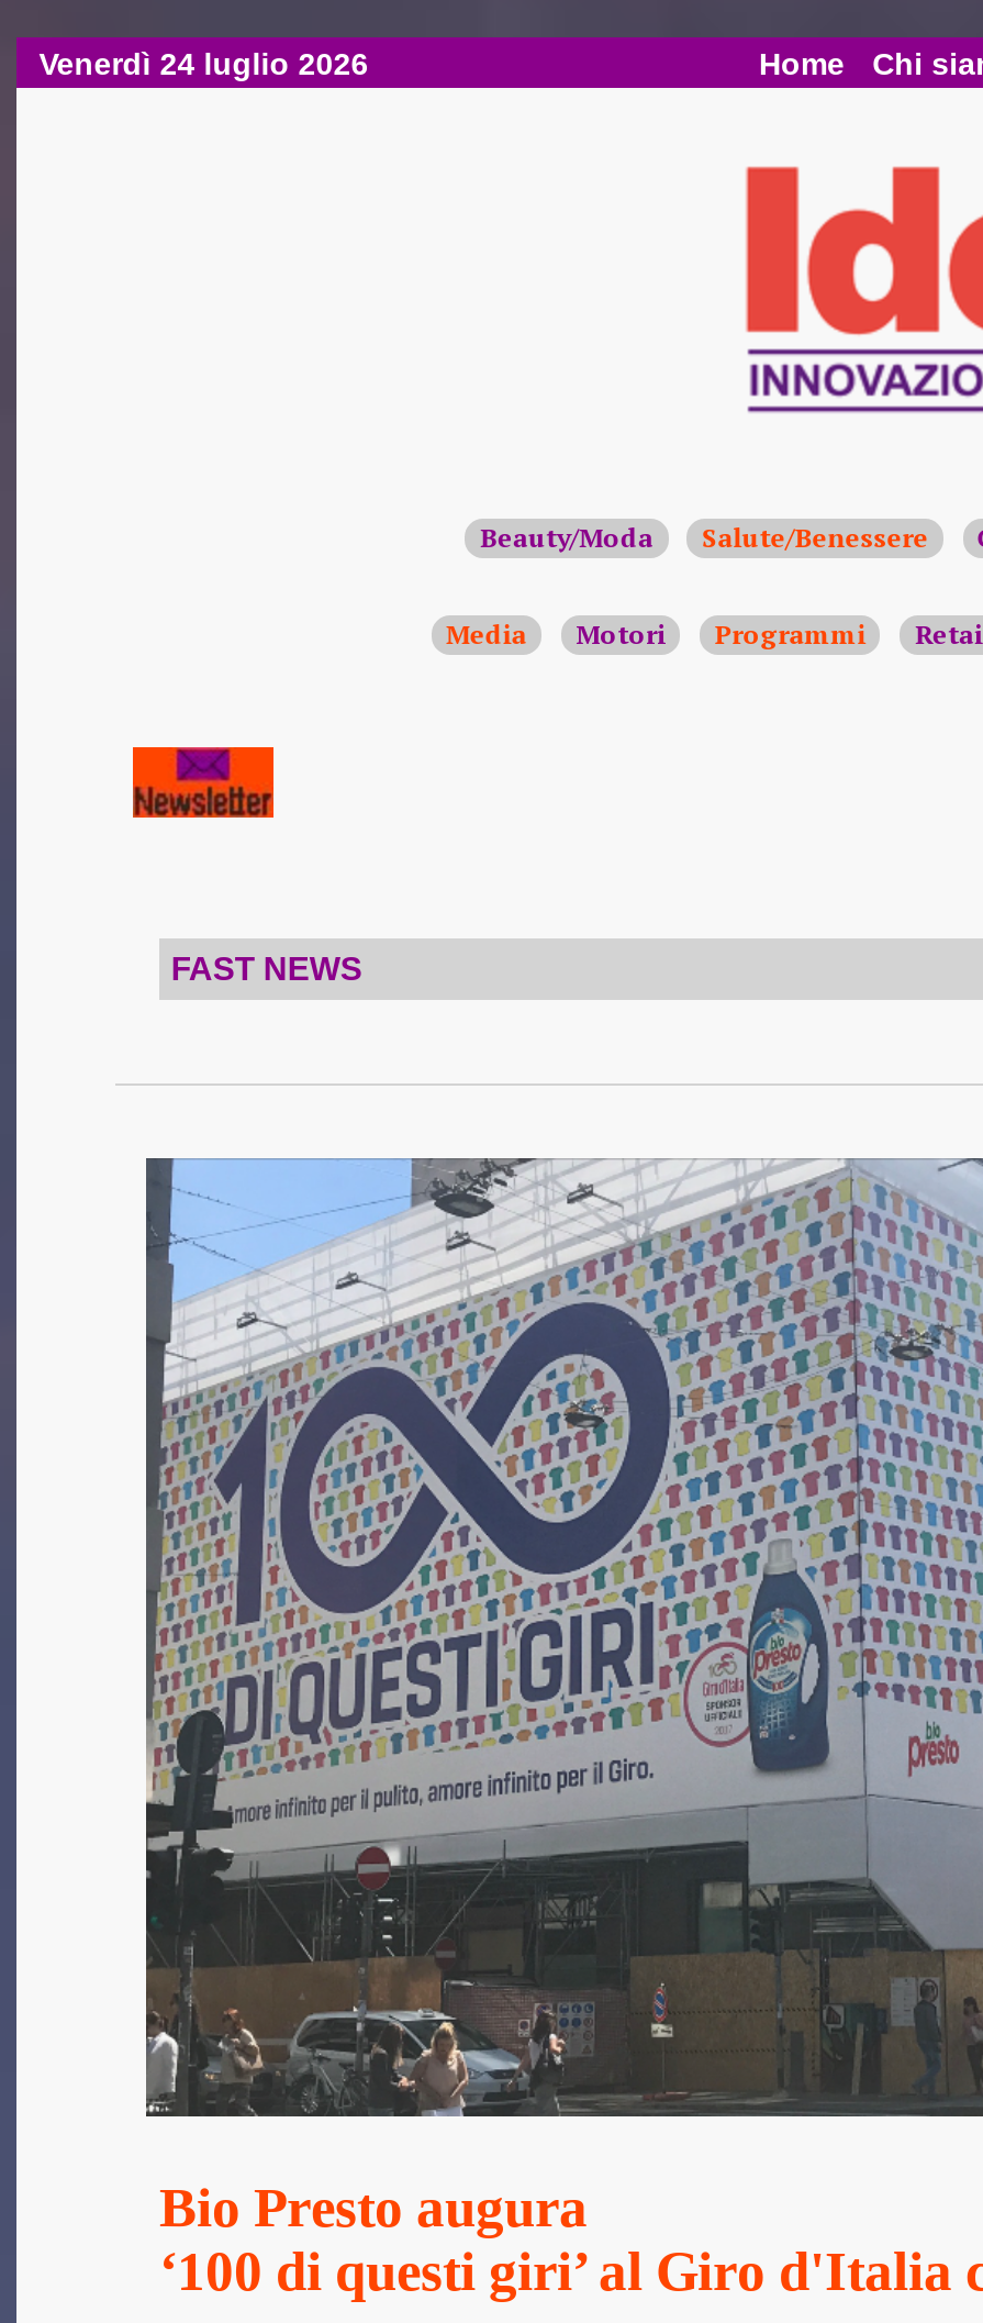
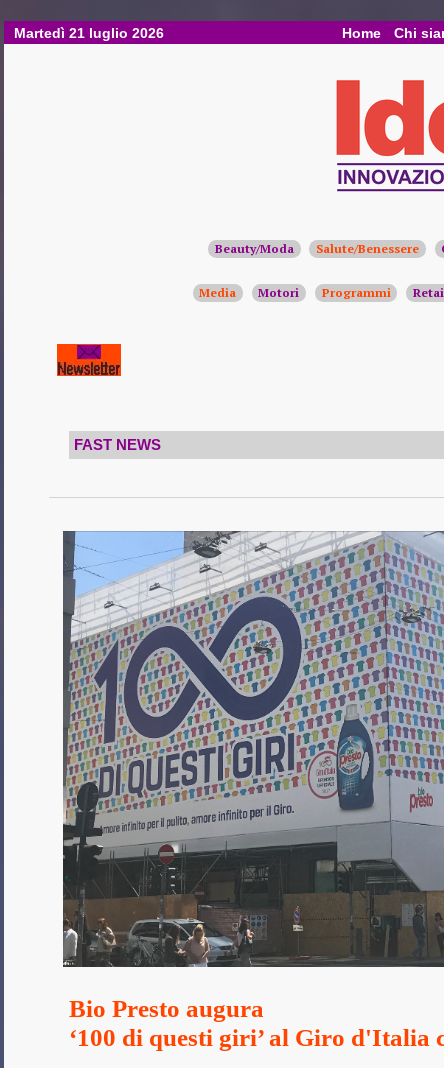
[30,45,369,80] Venerdì 24 luglio 2026 -> [10,25,164,41] Martedì 21 luglio 2026

